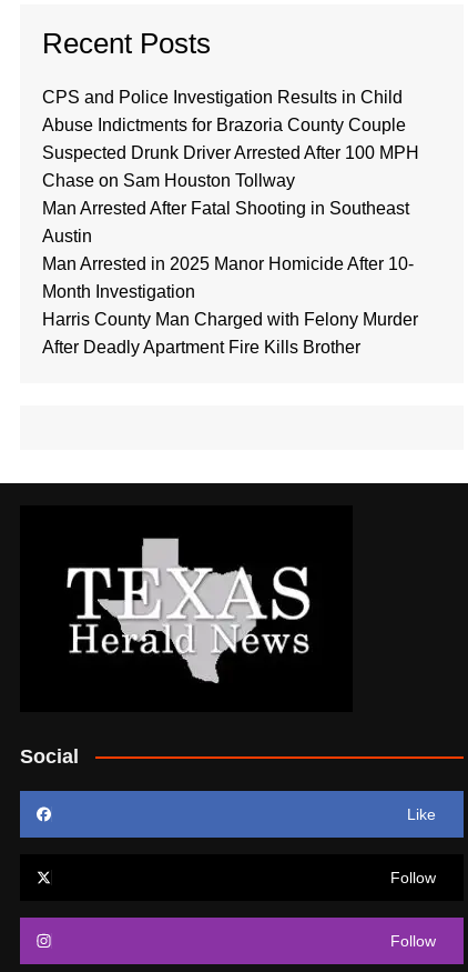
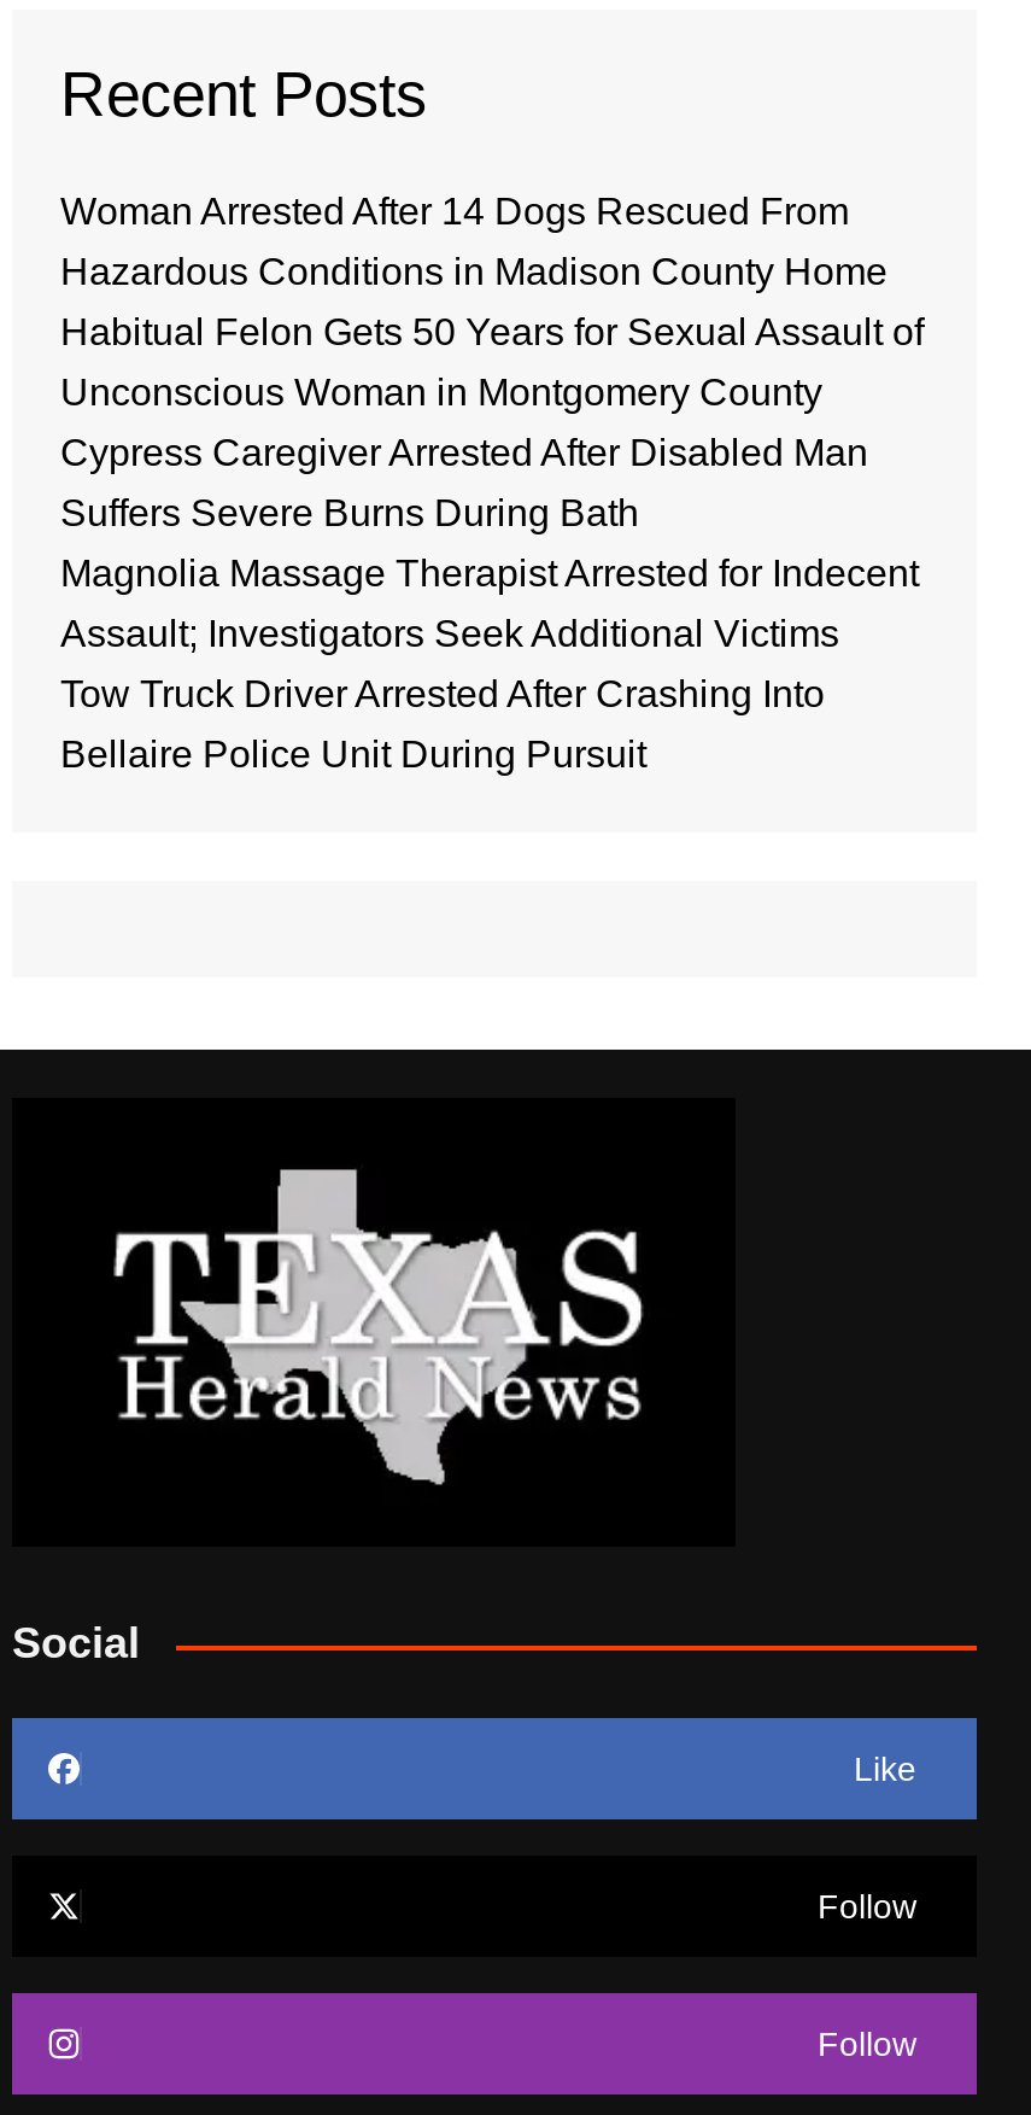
[42,87,403,106] CPS and Police Investigation Results in Child -> [60,191,849,232] Woman Arrested After 14 Dogs Rescued From
[42,115,406,134] Abuse Indictments for Brazoria County Couple -> [60,251,888,292] Hazardous Conditions in Madison County Home
[42,143,419,162] Suspected Drunk Driver Arrested After 100 MPH -> [60,312,924,353] Habitual Felon Gets 50 Years for Sexual Assault of
[42,171,295,190] Chase on Sam Houston Tollway -> [60,372,822,413] Unconscious Woman in Montgomery County
[42,198,409,217] Man Arrested After Fatal Shooting in Southeast -> [60,432,868,473] Cypress Caregiver Arrested After Disabled Man
[42,226,92,245] Austin -> [60,492,639,534] Suffers Severe Burns During Bath
[42,254,414,273] Man Arrested in 2025 Manor Homicide After 10- -> [60,553,919,594] Magnolia Massage Therapist Arrested for Indecent
[42,282,195,301] Month Investigation -> [60,613,839,654] Assault; Investigators Seek Additional Victims
[42,309,418,328] Harris County Man Charged with Felony Murder -> [60,673,825,714] Tow Truck Driver Arrested After Crashing Into
[42,337,360,356] After Deadly Apartment Fire Kills Brother -> [60,734,646,775] Bellaire Police Unit During Pursuit

